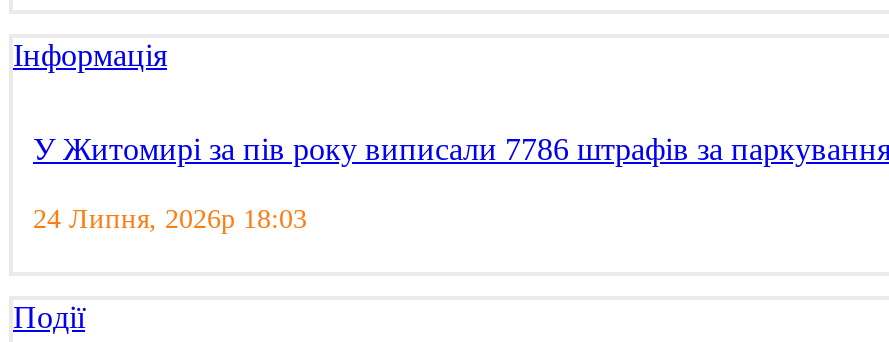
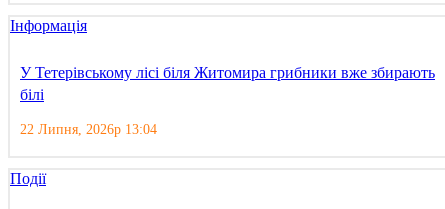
[33,131,889,165] У Житомирі за пів року виписали 7786 штрафів за паркування -> [20,64,435,103] У Тетерівському лісі біля Житомира грибники вже збирають | білі
[33,203,307,233] 24 Липня, 2026р 18:03 -> [20,122,157,137] 22 Липня, 2026р 13:04

